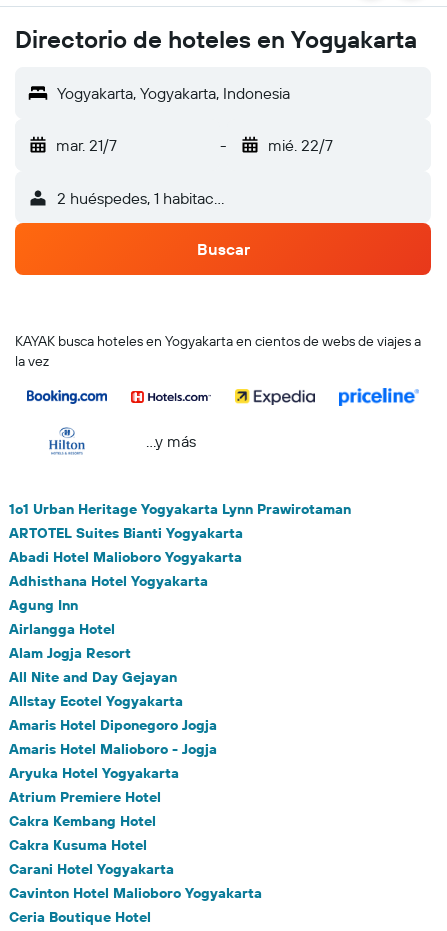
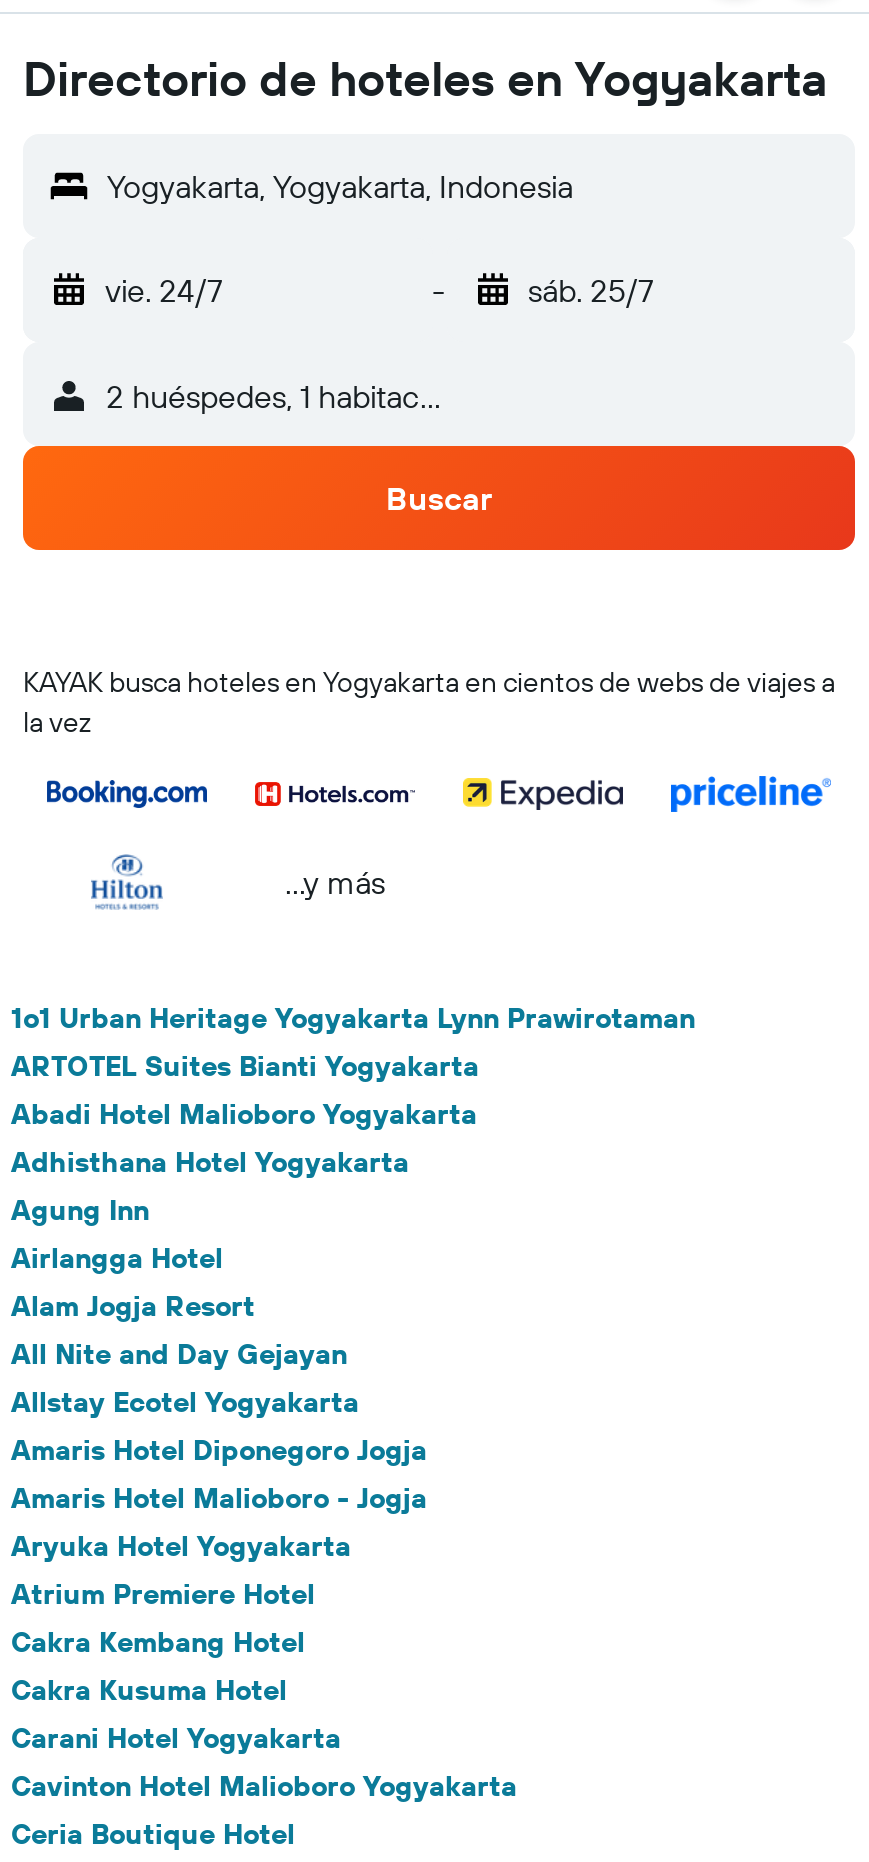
[56,135,117,155] mar. 21/7 -> [105,270,223,310] vie. 24/7
[267,135,332,155] mié. 22/7 -> [528,270,654,310] sáb. 25/7

